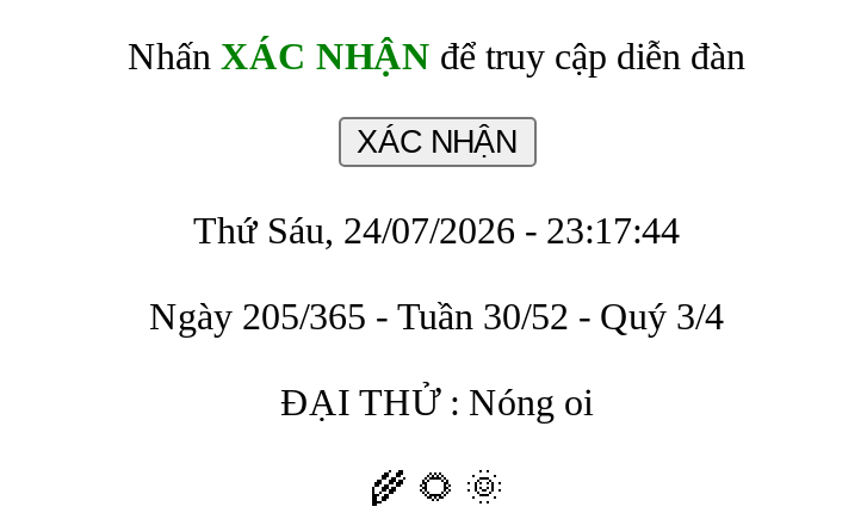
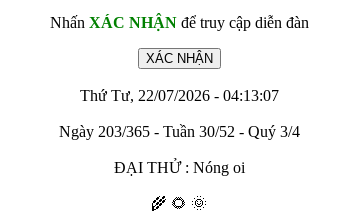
[193,210,680,251] Thứ Sáu, 24/07/2026 - 23:17:44 -> [79,87,278,104] Thứ Tư, 22/07/2026 - 04:13:07
[149,296,724,336] Ngày 205/365 - Tuần 30/52 - Quý 3/4 -> [58,123,299,140] Ngày 203/365 - Tuần 30/52 - Quý 3/4

